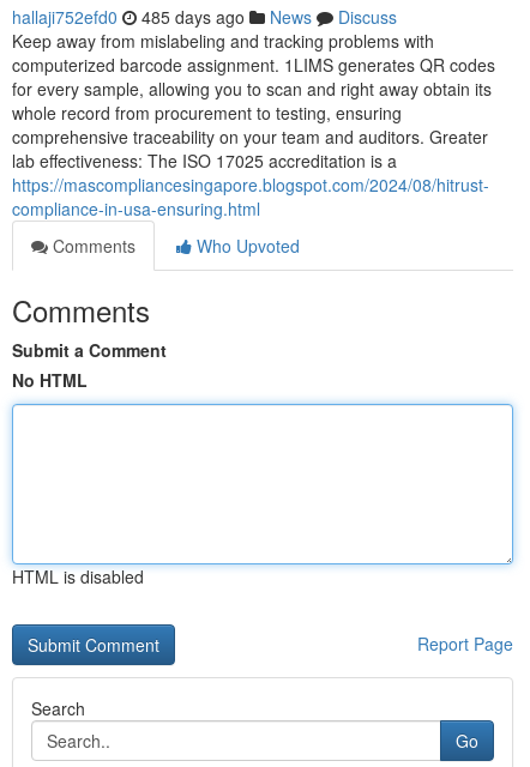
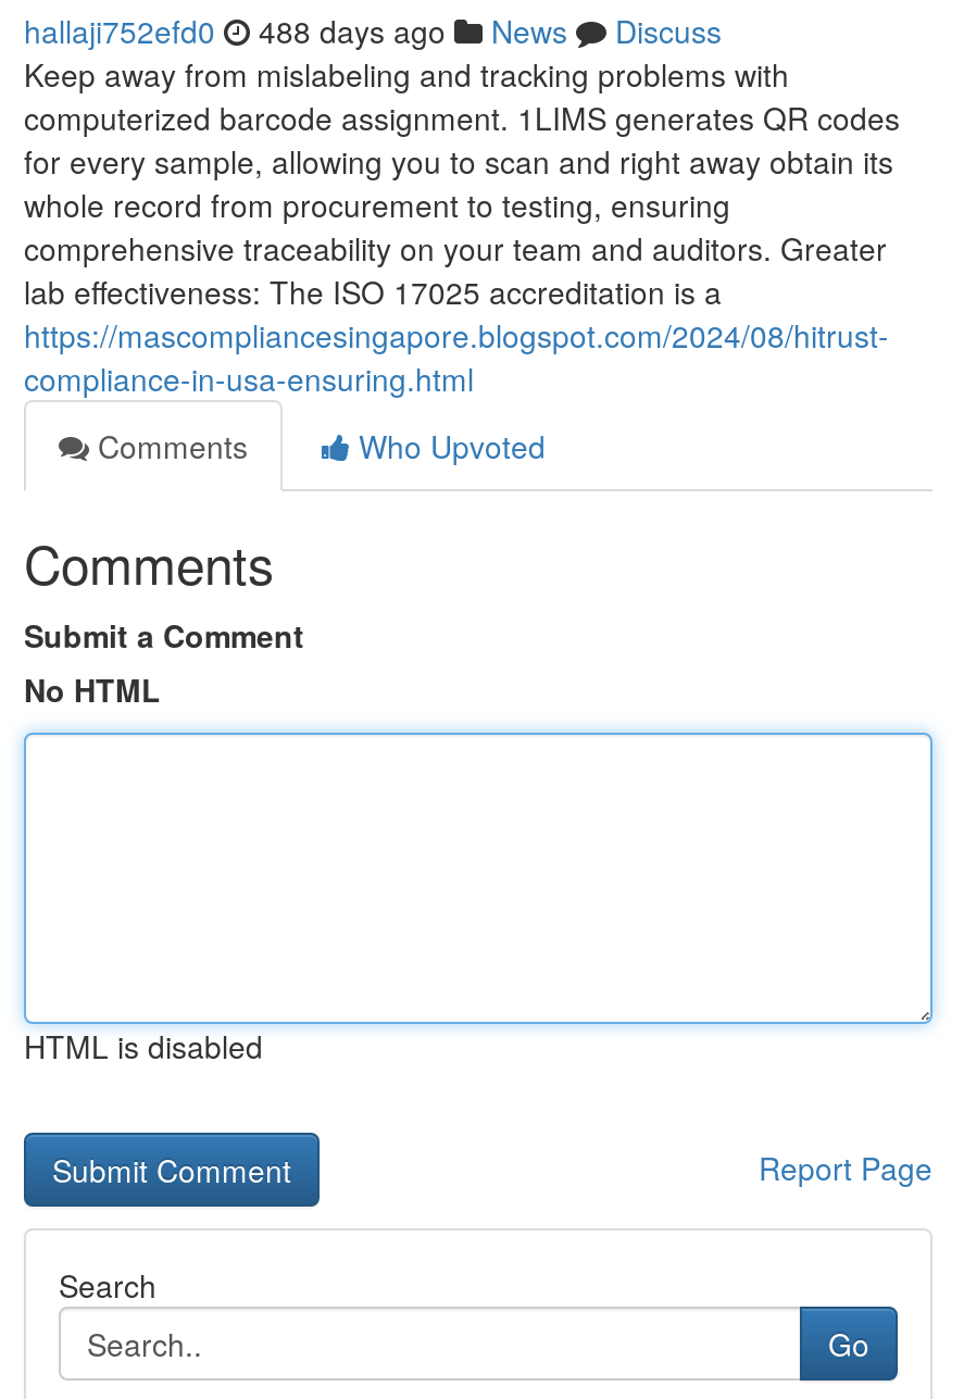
[12,5,397,29] hallaji752efd0 485 days ago News Discuss -> [24,9,722,52] hallaji752efd0 488 days ago News Discuss

